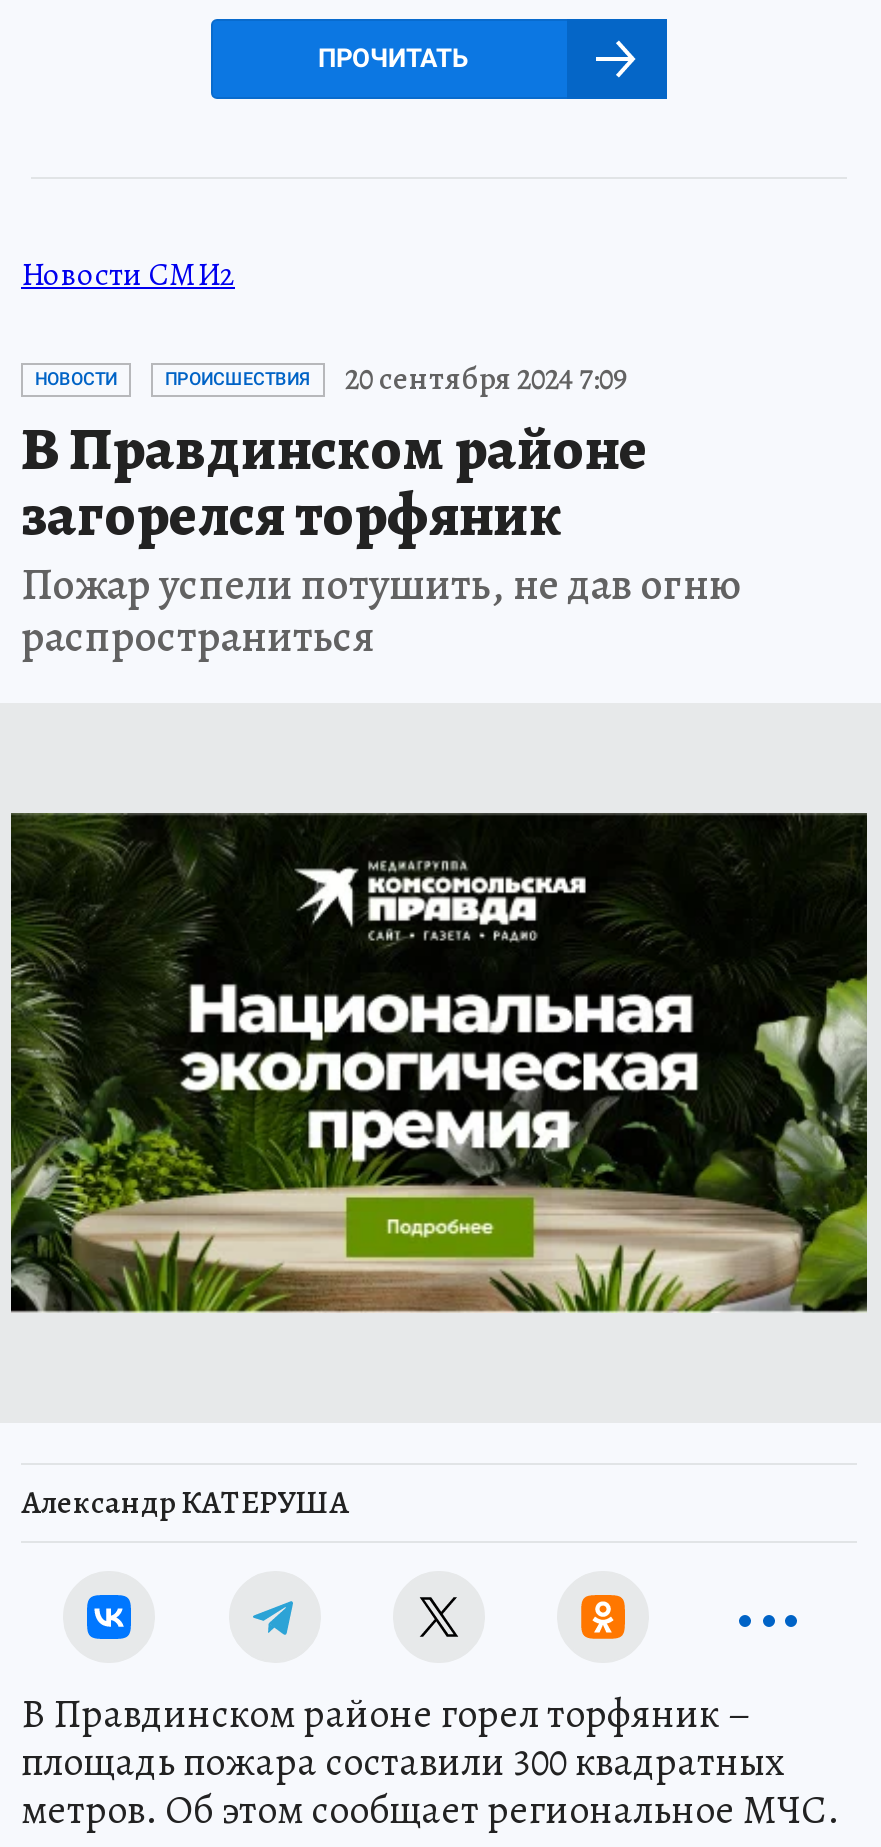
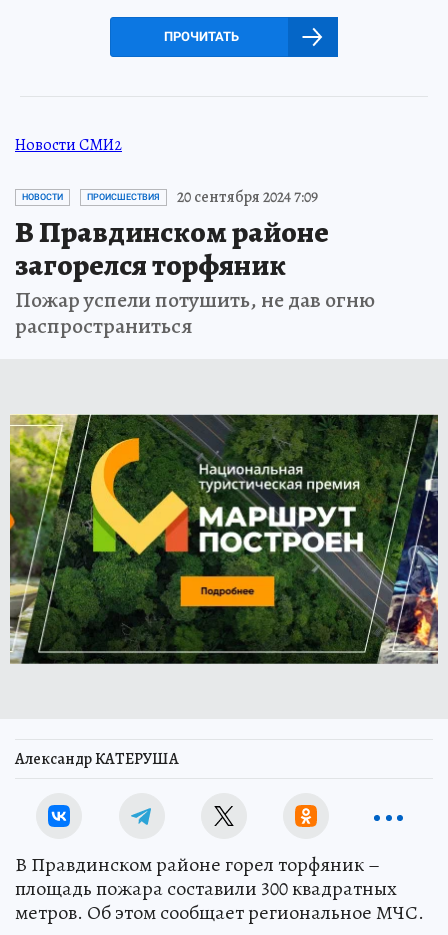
[9,811,869,1313] [image] -> [9,414,439,665] [image]

